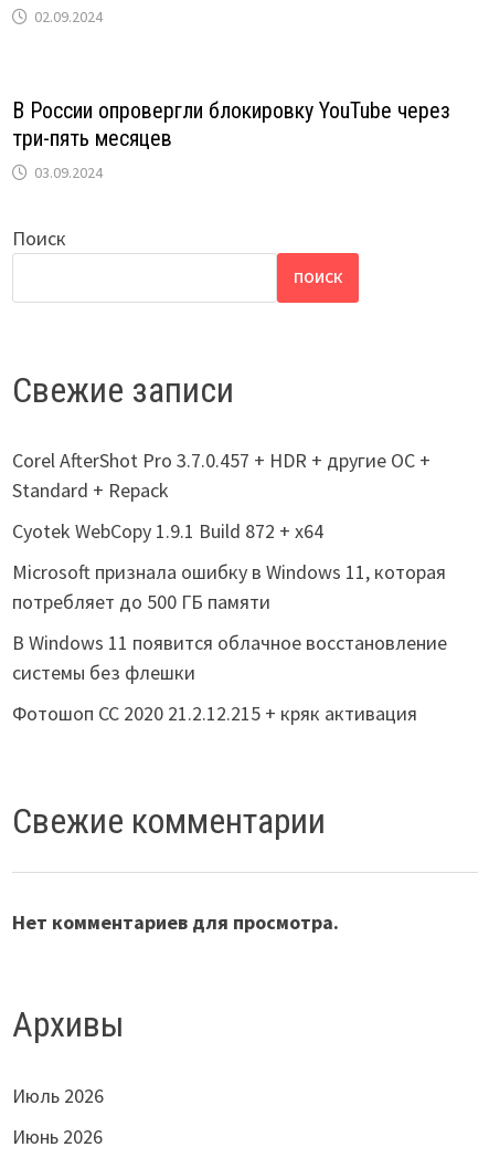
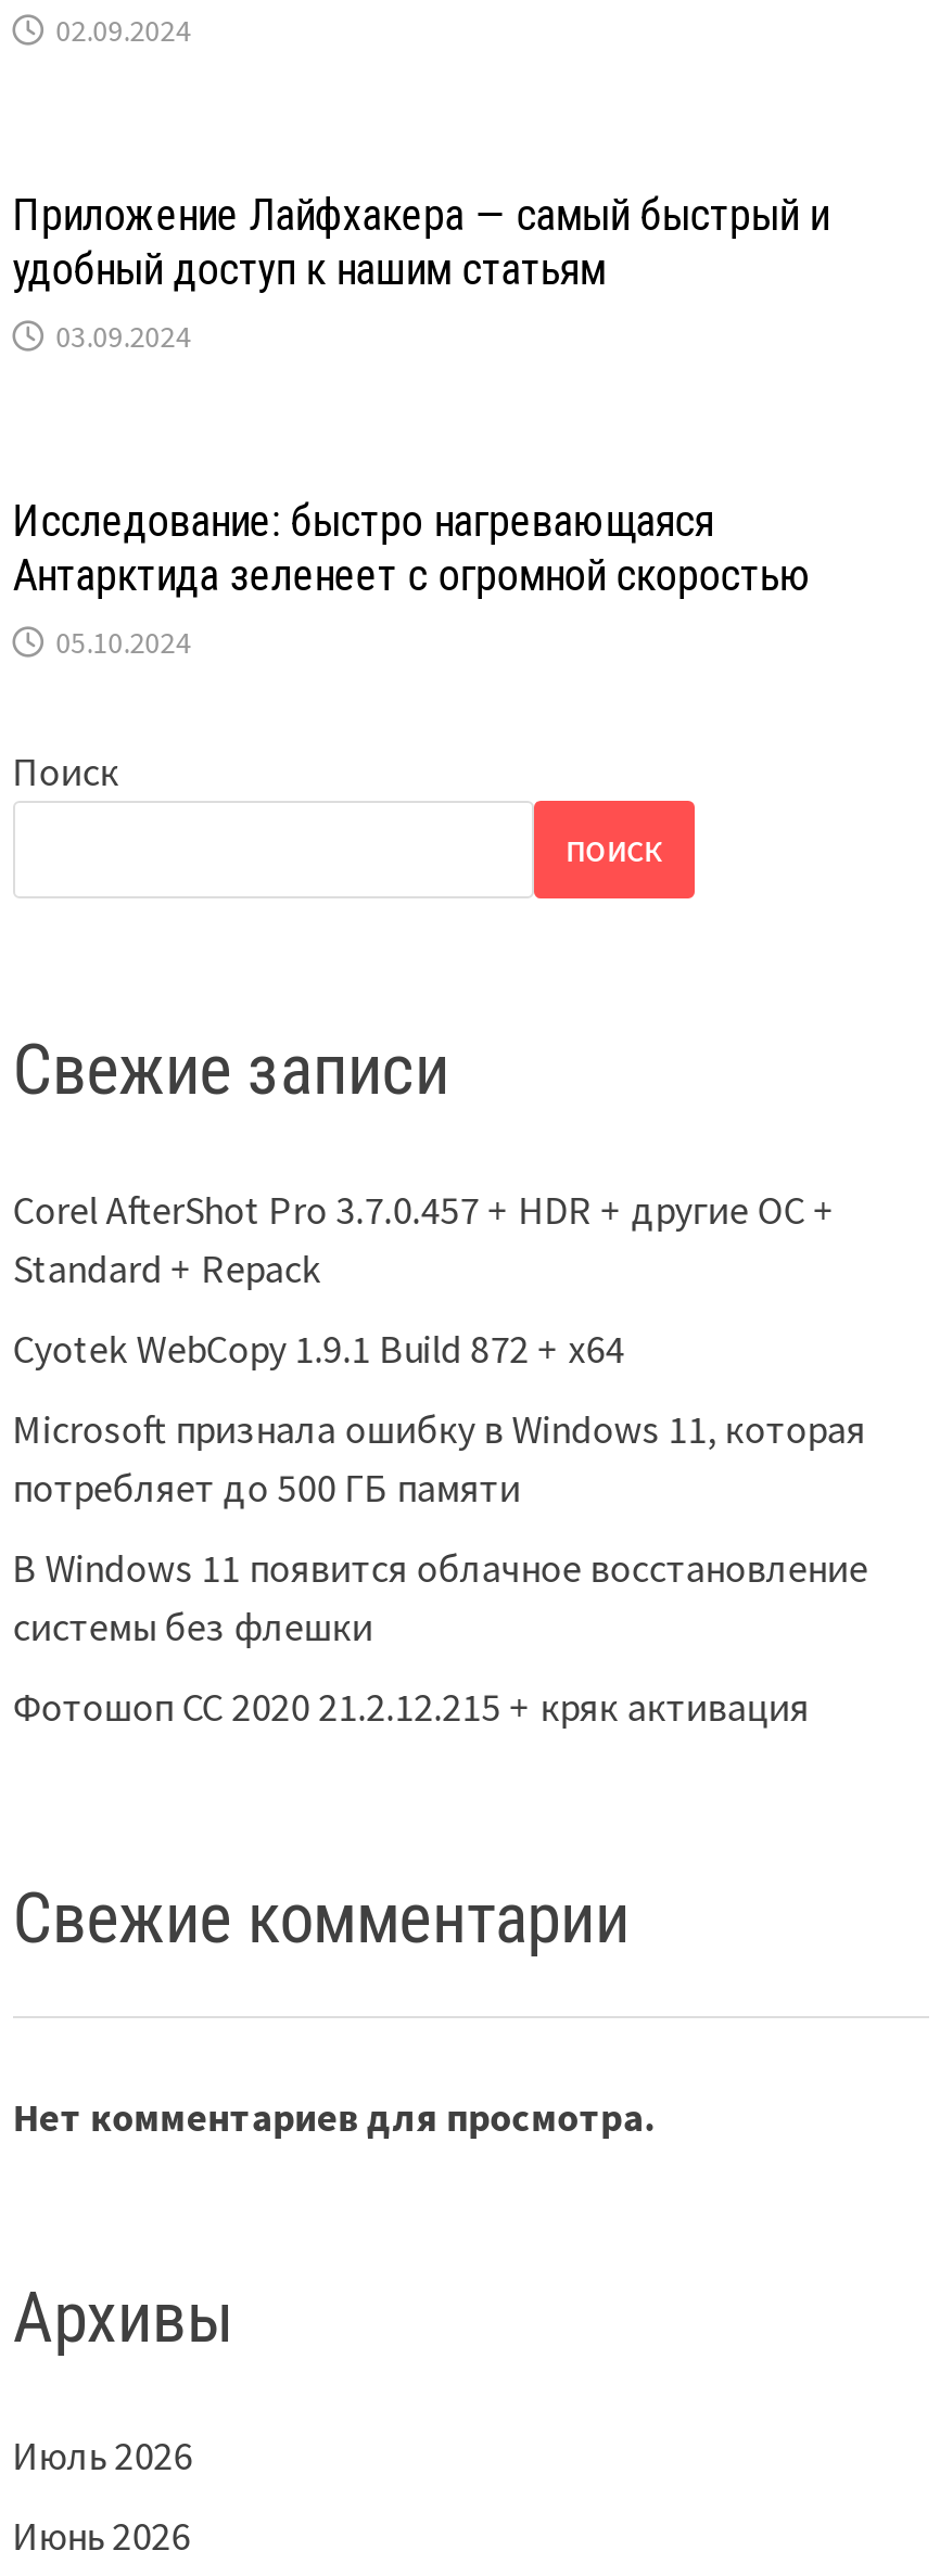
[12,97,450,151] В России опровергли блокировку YouTube через | три-пять месяцев -> [13,189,829,295] Приложение Лайфхакера — самый быстрый и | удобный доступ к нашим статьям
none -> [13,495,811,662] Исследование: быстро нагревающаяся | Антарктида зеленеет с огромной скоростью | 05.10.2024

